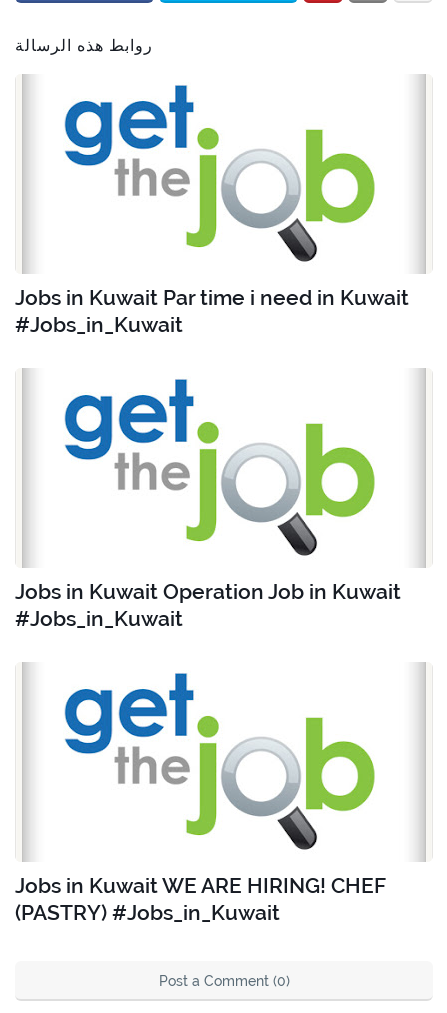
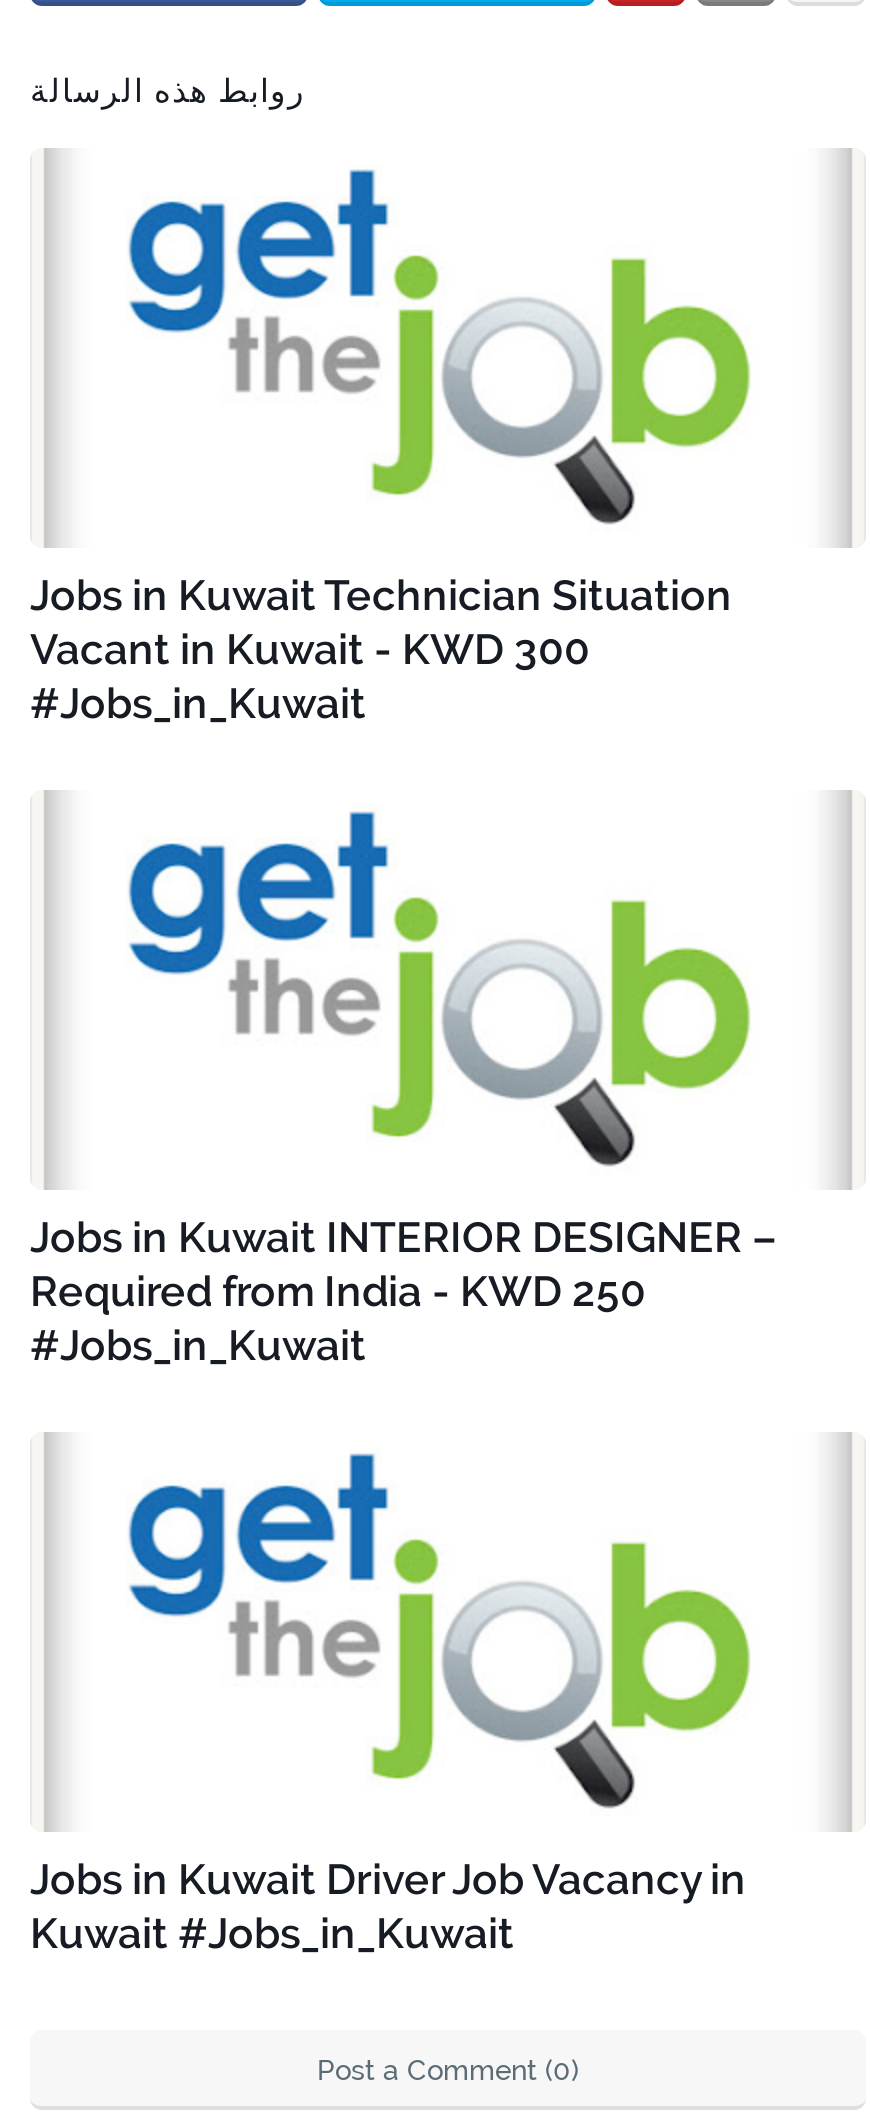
[15,285,409,310] Jobs in Kuwait Par time i need in Kuwait -> [30,571,732,675] Jobs in Kuwait Technician Situation | Vacant in Kuwait - KWD 300
[15,579,401,604] Jobs in Kuwait Operation Job in Kuwait -> [30,1213,776,1317] Jobs in Kuwait INTERIOR DESIGNER – | Required from India - KWD 250
[15,873,386,898] Jobs in Kuwait WE ARE HIRING! CHEF -> [30,1855,746,1905] Jobs in Kuwait Driver Job Vacancy in
[15,900,280,925] (PASTRY) #Jobs_in_Kuwait -> [30,1909,514,1959] Kuwait #Jobs_in_Kuwait

